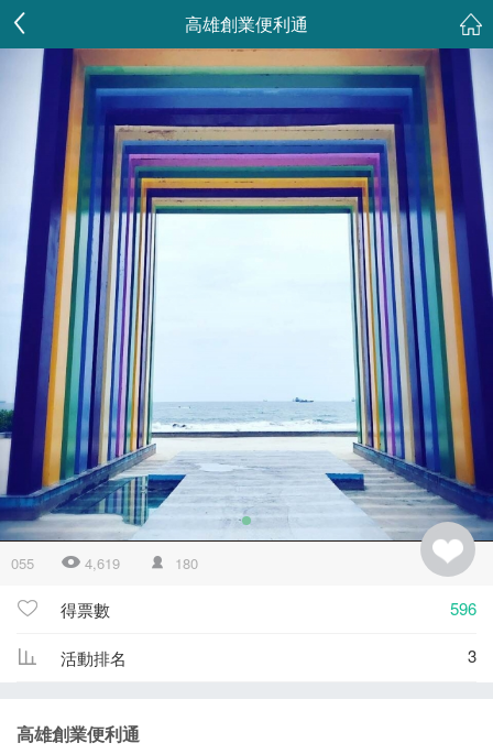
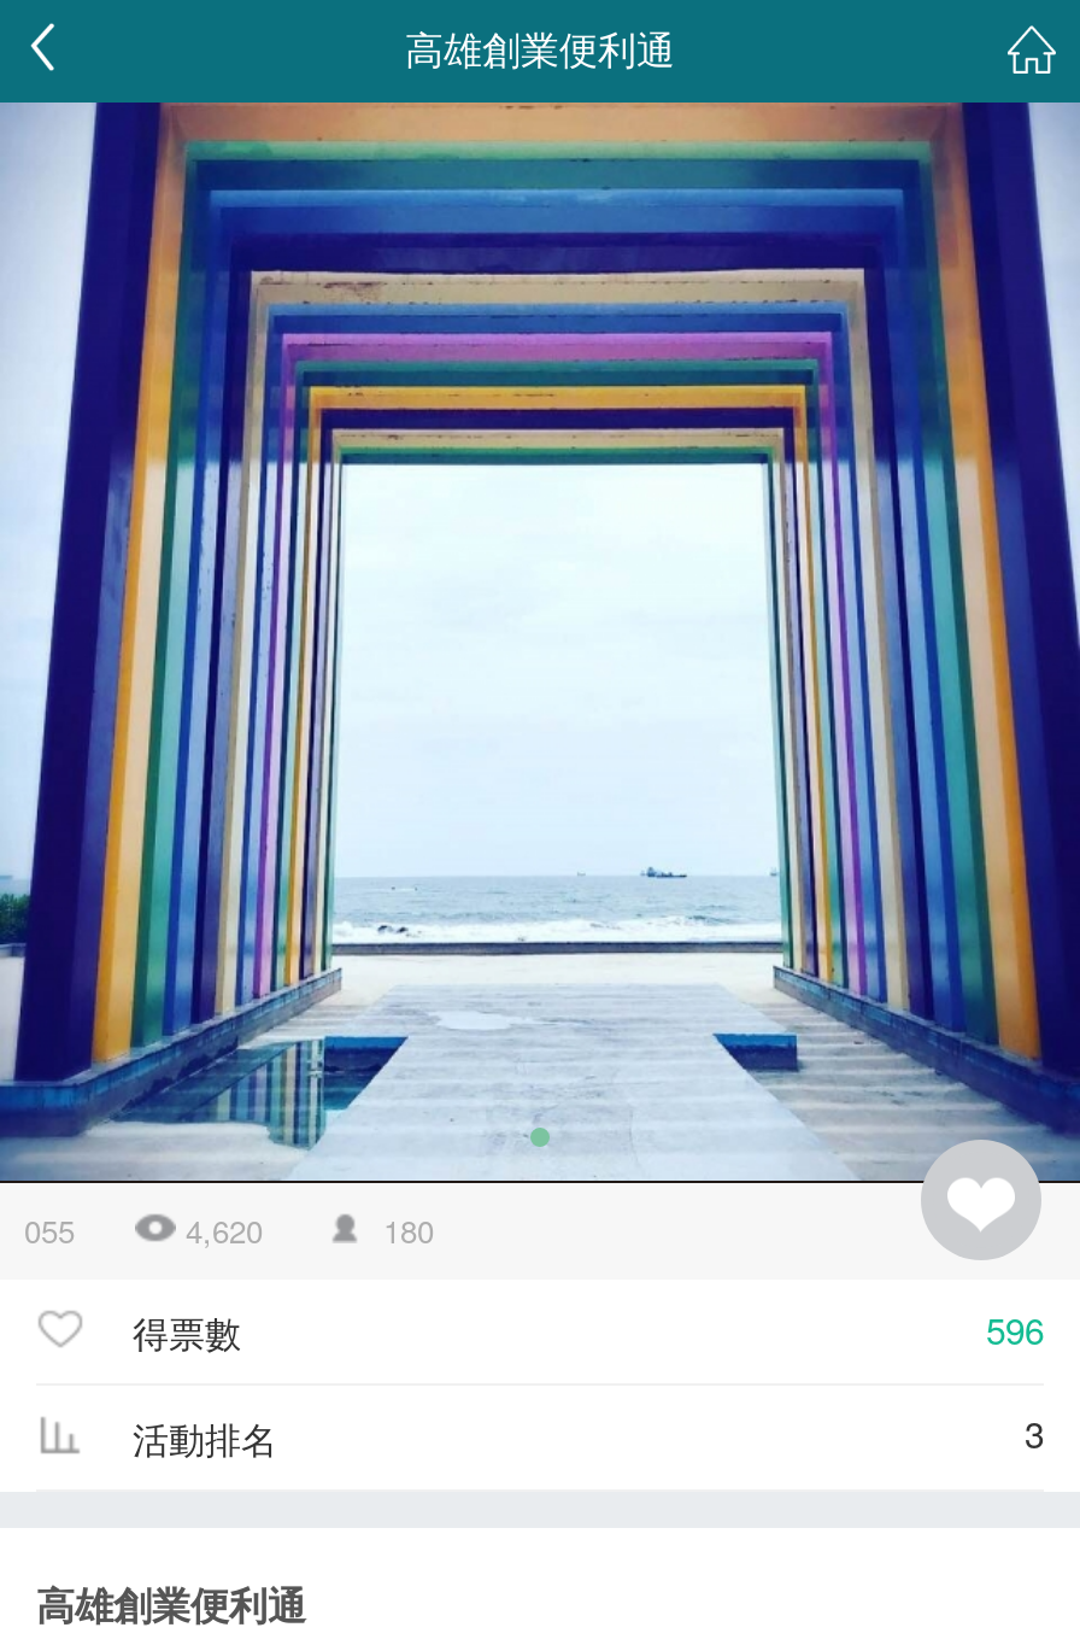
[85,553,120,573] 4,619 -> [186,1207,263,1253] 4,620

